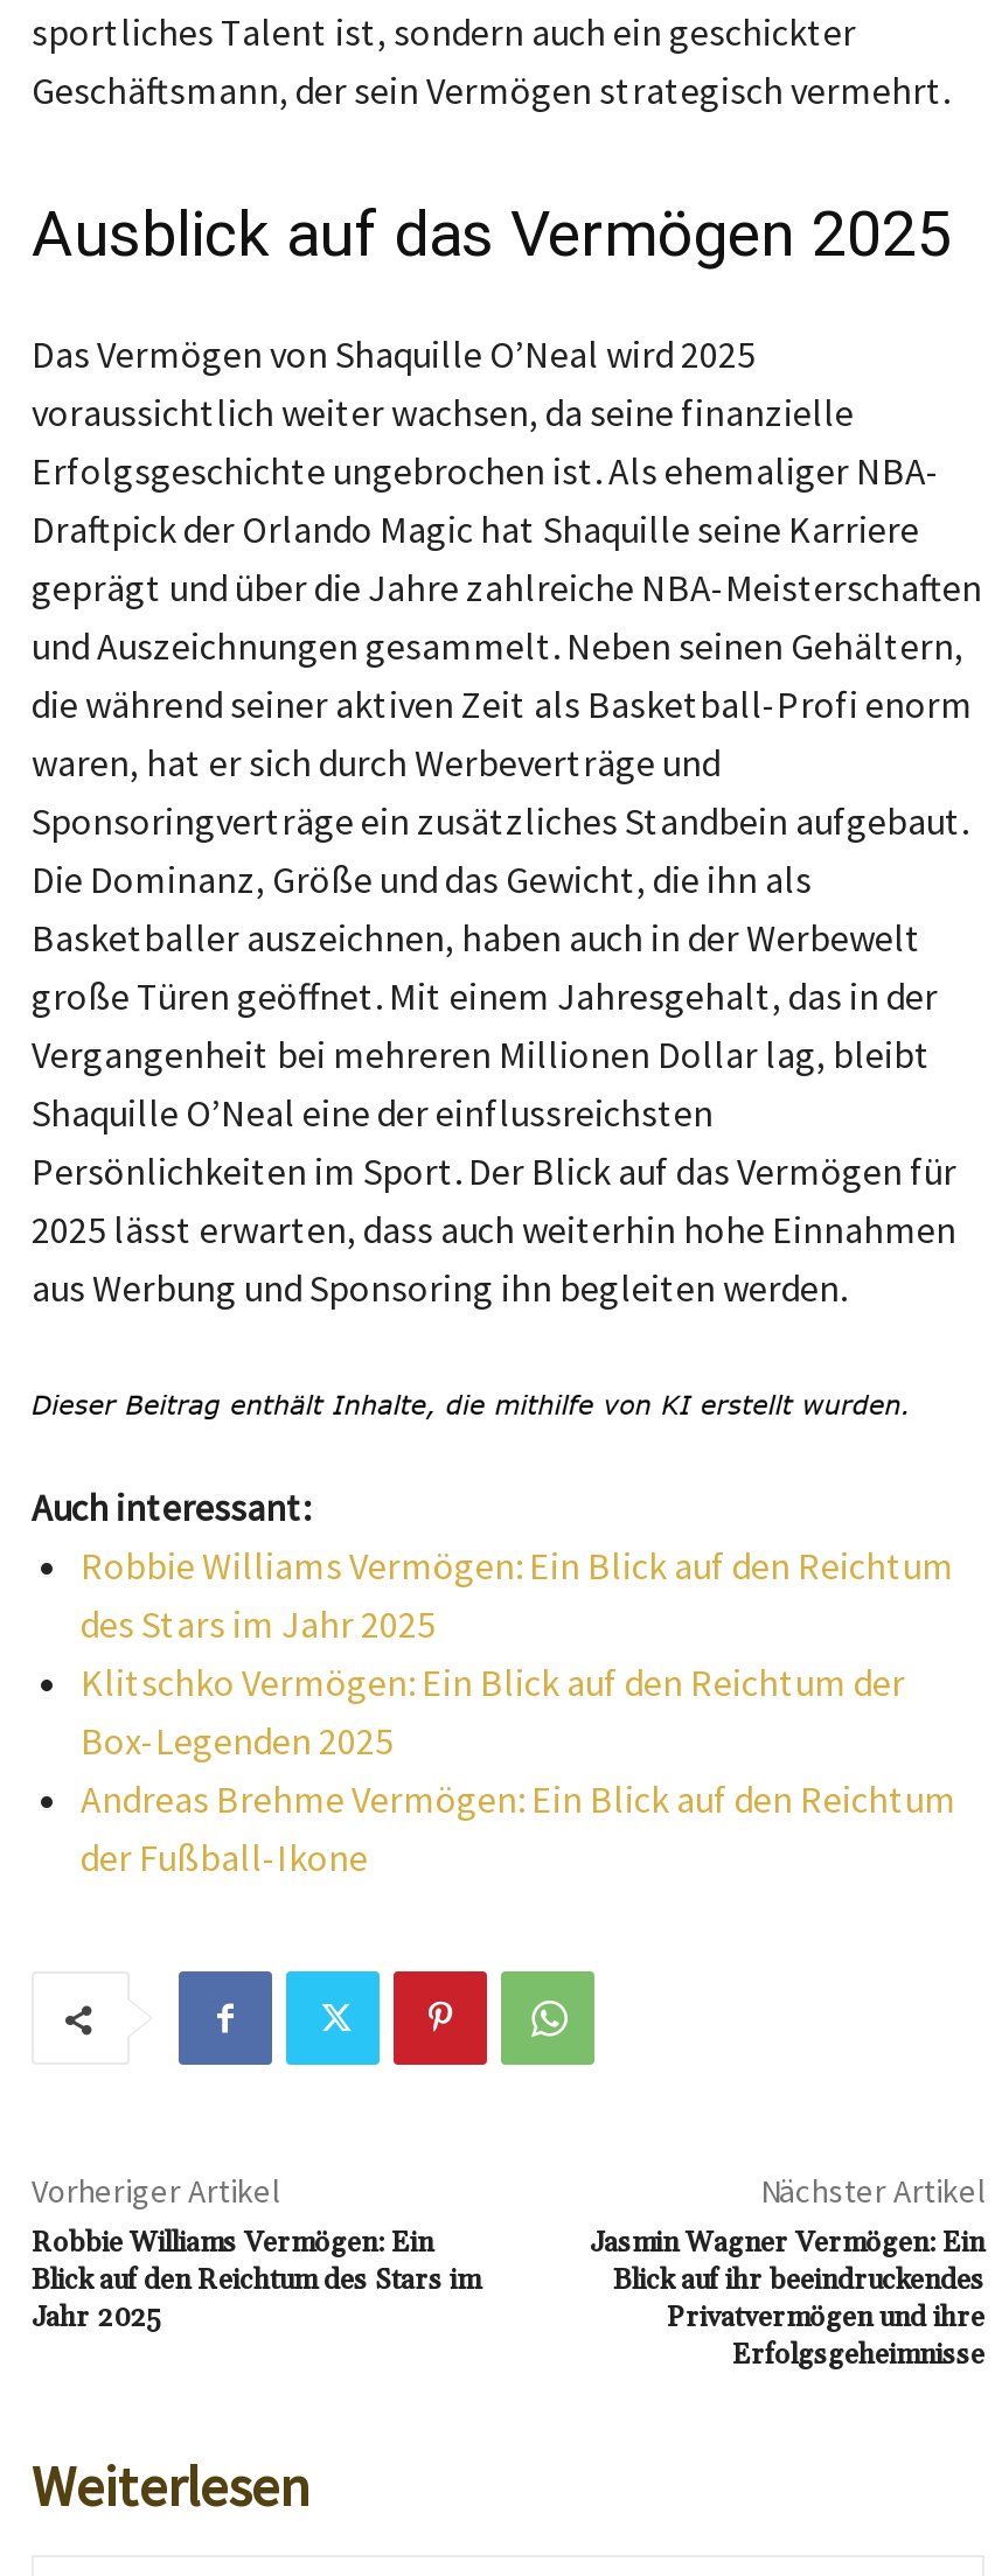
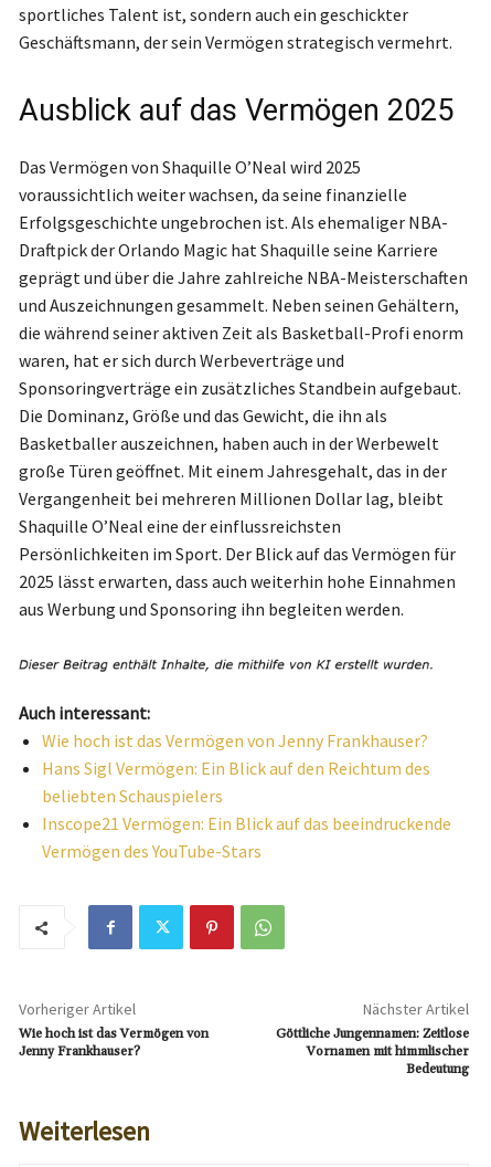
[81,1542,956,1880] Robbie Williams Vermögen: Ein Blick auf den Reichtum | des Stars im Jahr 2025 | Klitschko Vermögen: Ein Blick auf den Reichtum der | Box-Legenden 2025 | Andreas Brehme Vermögen: Ein Blick auf den Reichtum | der Fußball-Ikone -> [42,730,451,863] Wie hoch ist das Vermögen von Jenny Frankhauser? | Hans Sigl Vermögen: Ein Blick auf den Reichtum des | beliebten Schauspielers | Inscope21 Vermögen: Ein Blick auf das beeindruckende | Vermögen des YouTube-Stars
[32,2226,480,2336] Robbie Williams Vermögen: Ein | Blick auf den Reichtum des Stars im | Jahr 2025 -> [19,1026,209,1060] Wie hoch ist das Vermögen von | Jenny Frankhauser?
[590,2226,984,2373] Jasmin Wagner Vermögen: Ein | Blick auf ihr beeindruckendes | Privatvermögen und ihre | Erfolgsgeheimnisse -> [276,1026,469,1078] Göttliche Jungennamen: Zeitlose | Vornamen mit himmlischer | Bedeutung

